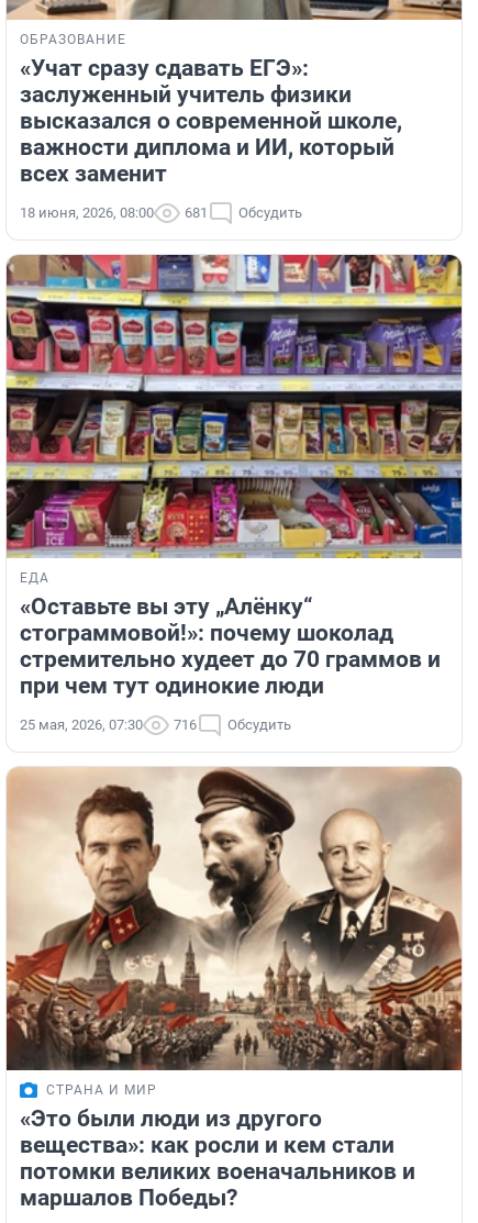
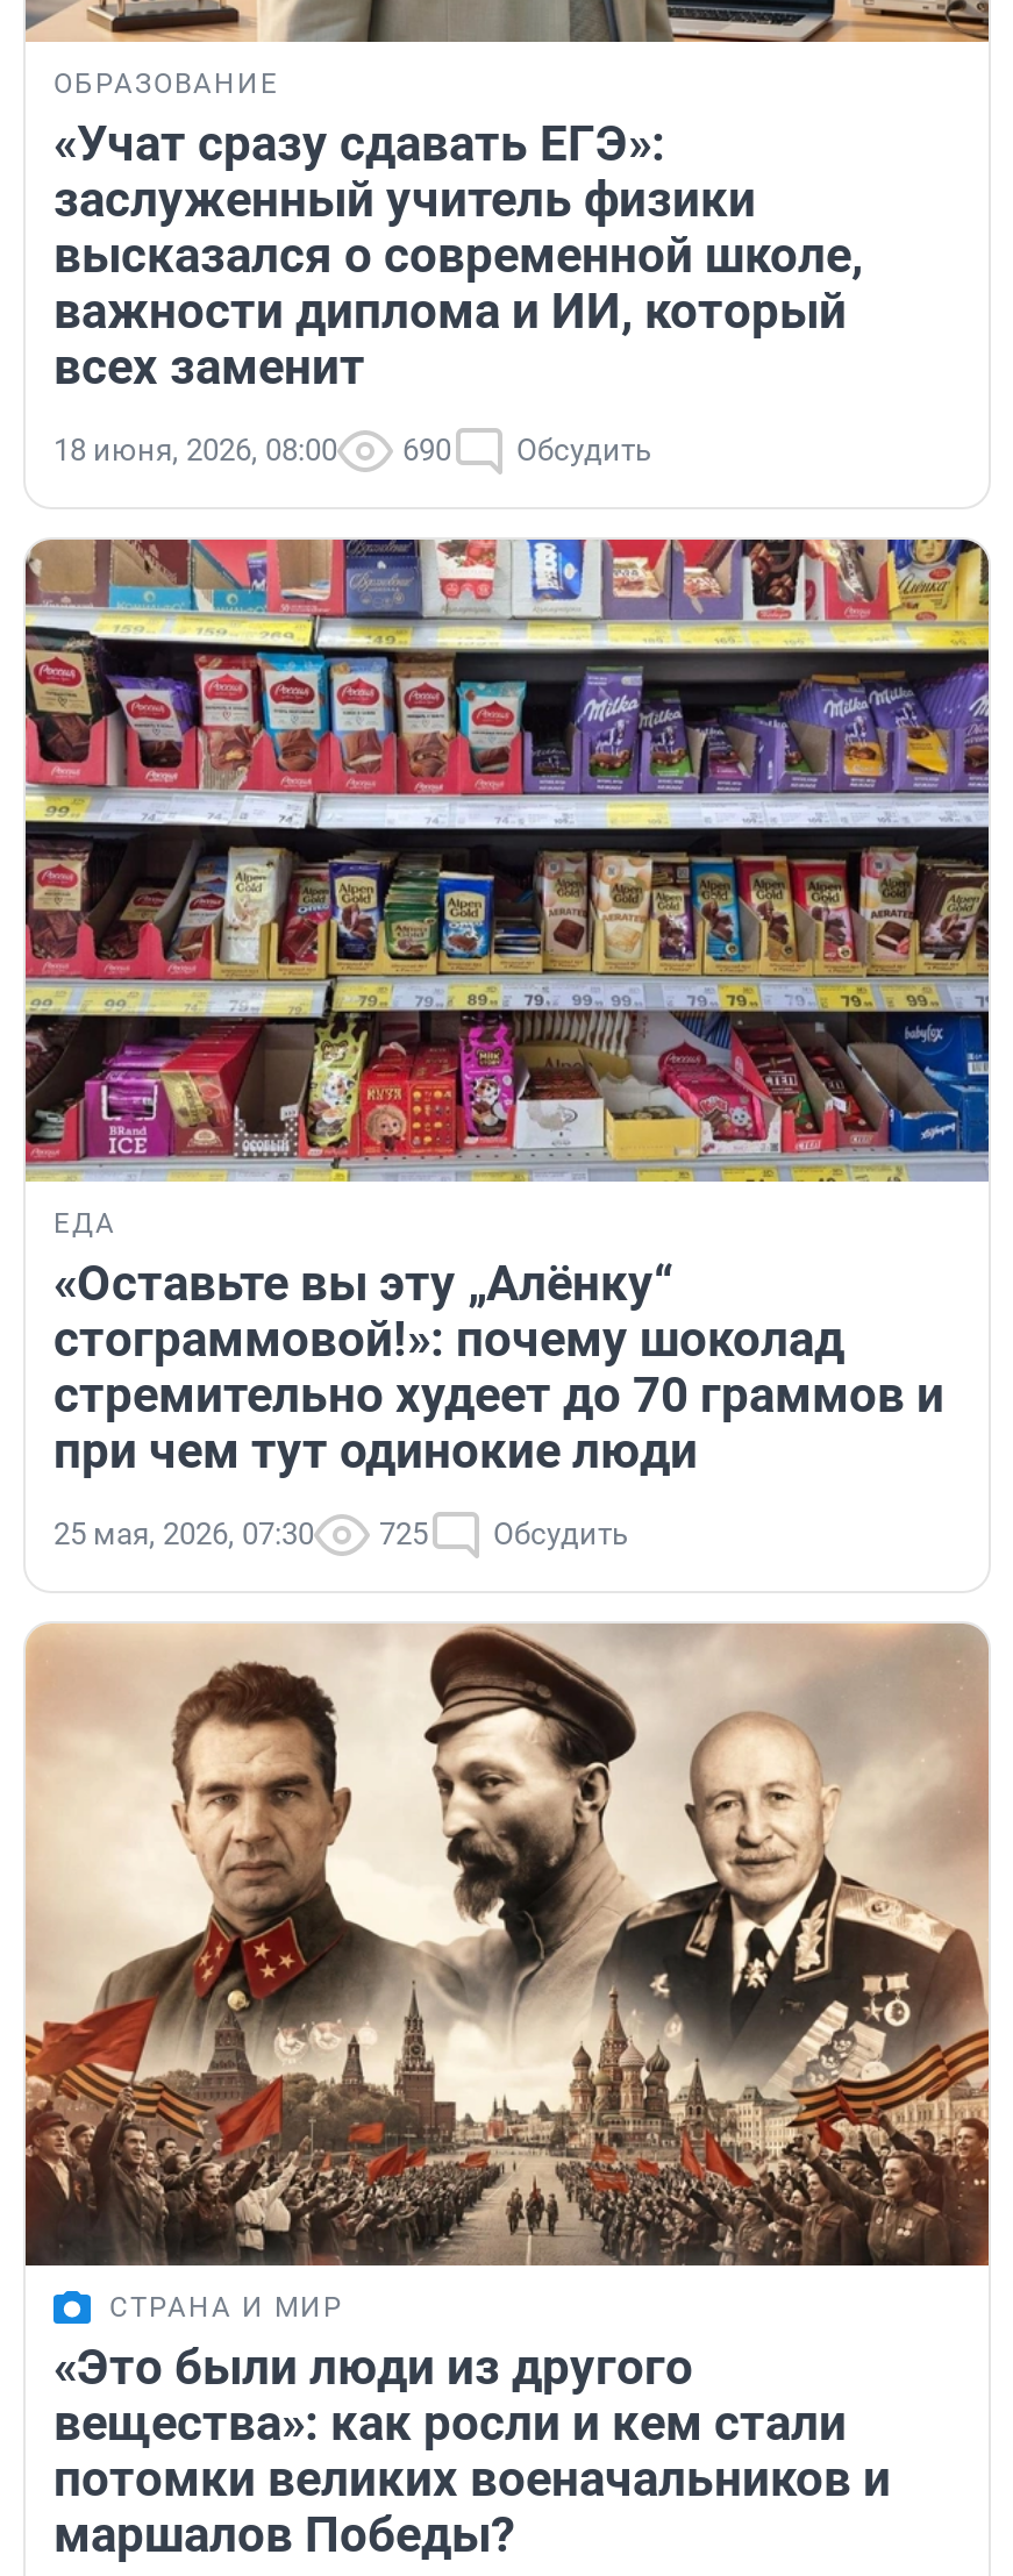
[20,204,302,221] 18 июня, 2026, 08:00 681 Обсудить -> [53,433,651,468] 18 июня, 2026, 08:00 690 Обсудить
[20,717,291,733] 25 мая, 2026, 07:30 716 Обсудить -> [53,1517,628,1552] 25 мая, 2026, 07:30 725 Обсудить

